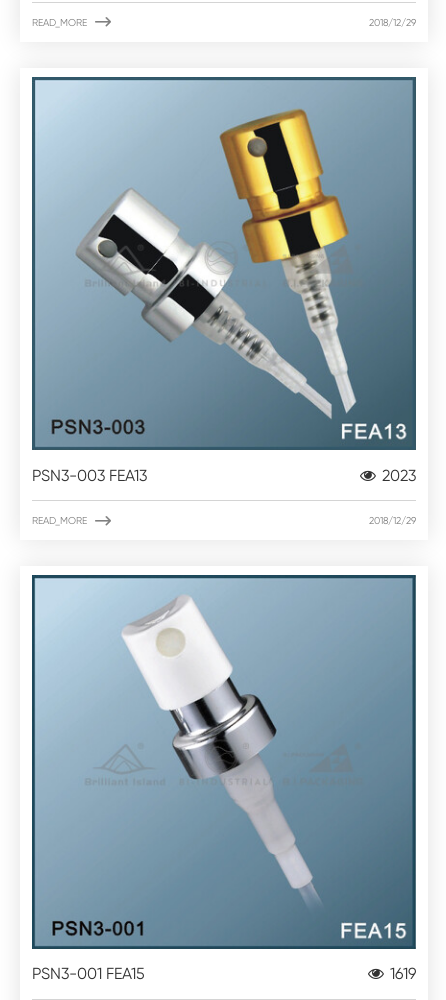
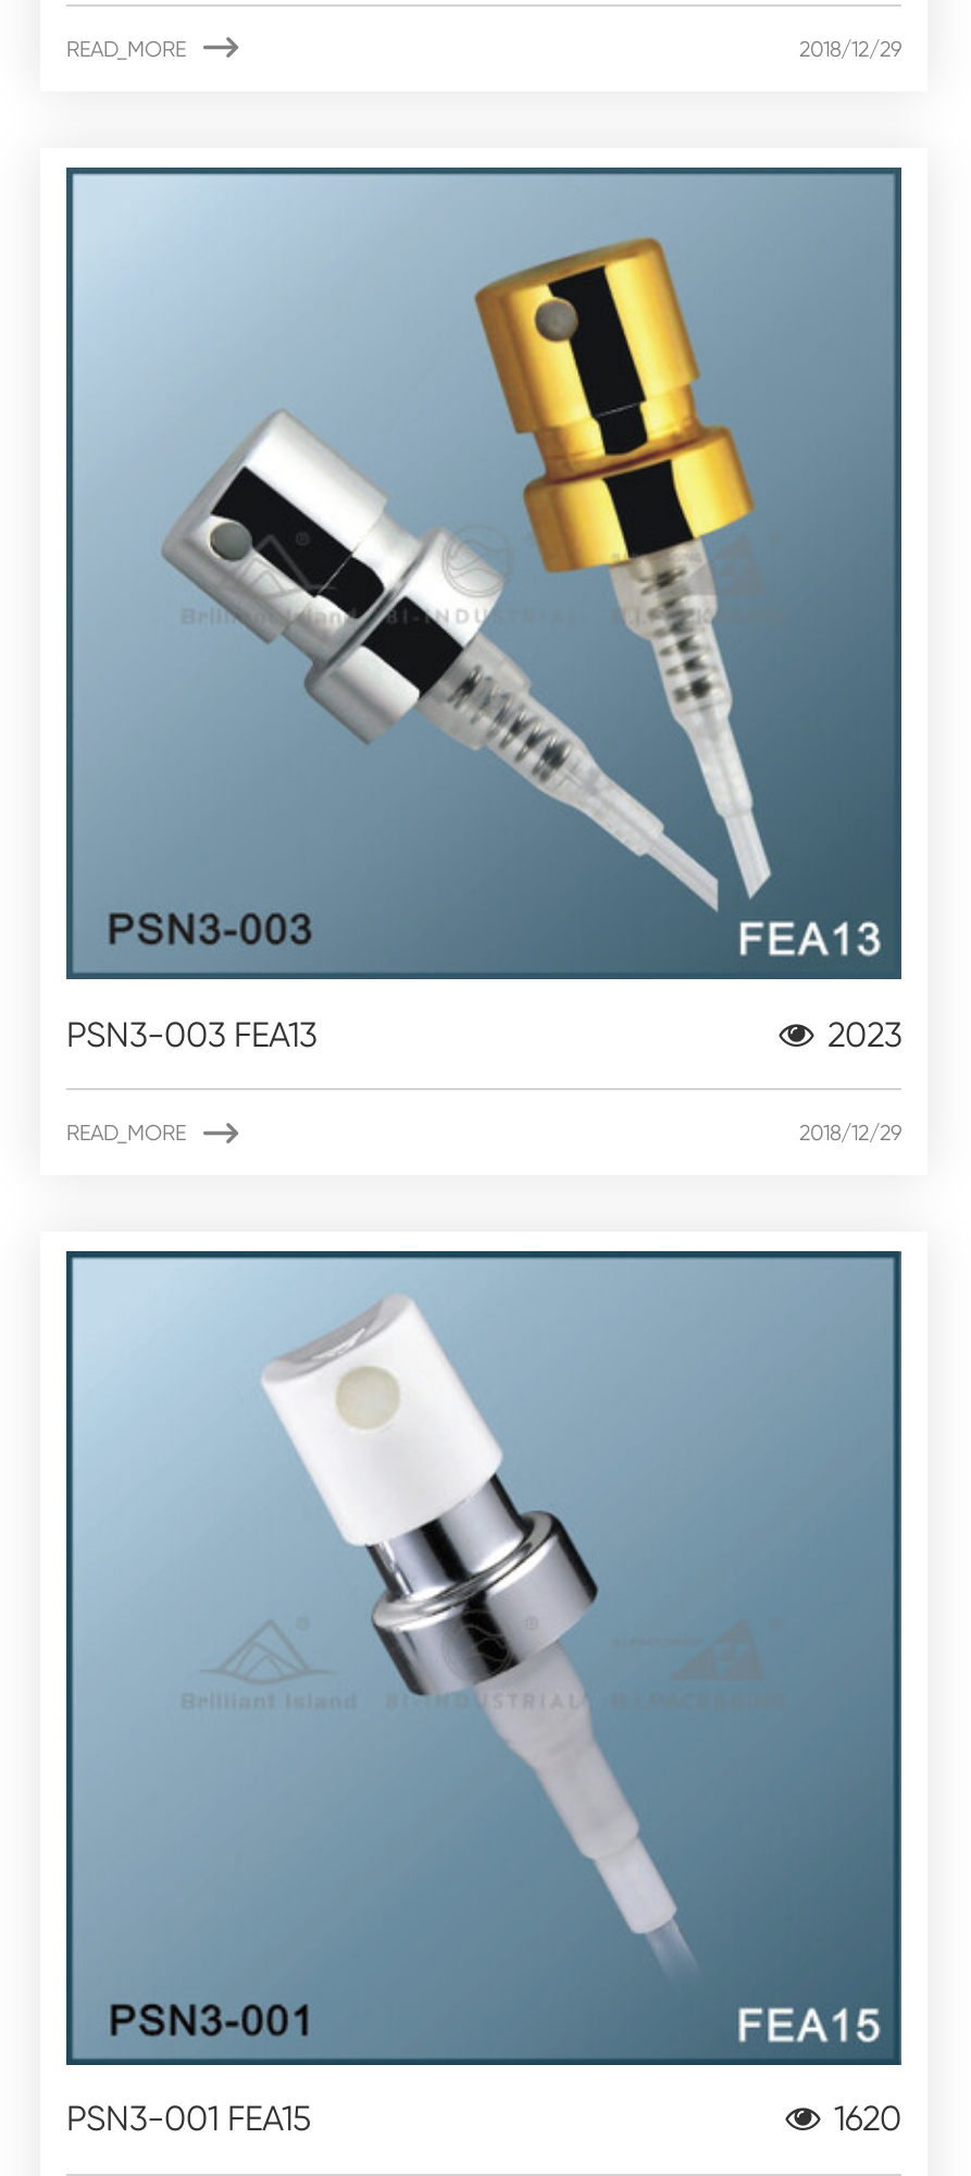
[386,964,416,983] 1619 -> [825,2098,901,2139] 1620

